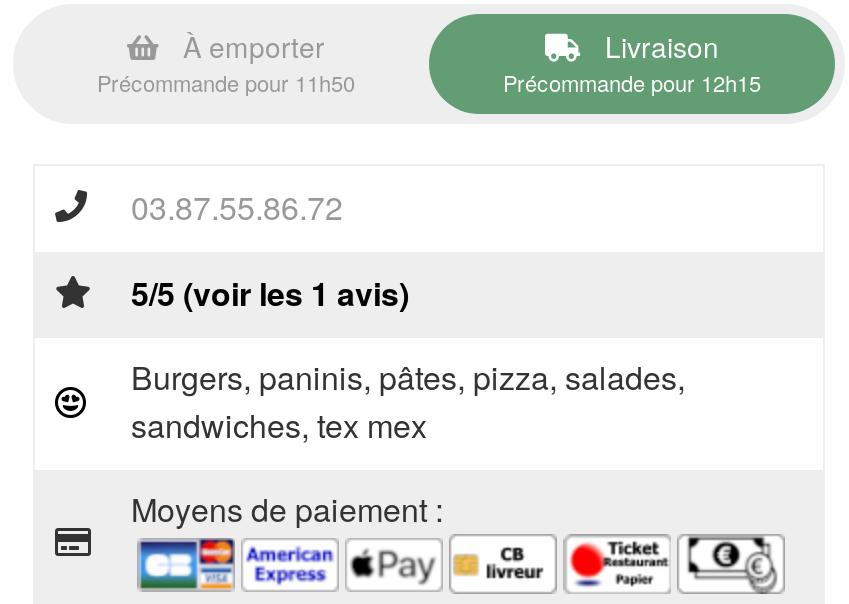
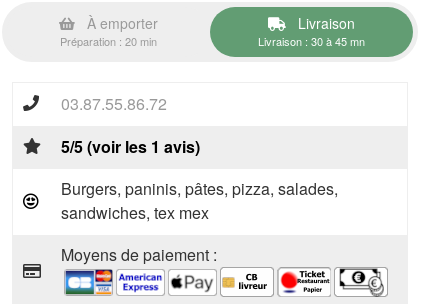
[97,66,355,98] Précommande pour 11h50 -> [60,33,157,49] Préparation : 20 min
[503,66,761,98] Précommande pour 12h15 -> [258,33,365,49] Livraison : 30 à 45 mn

